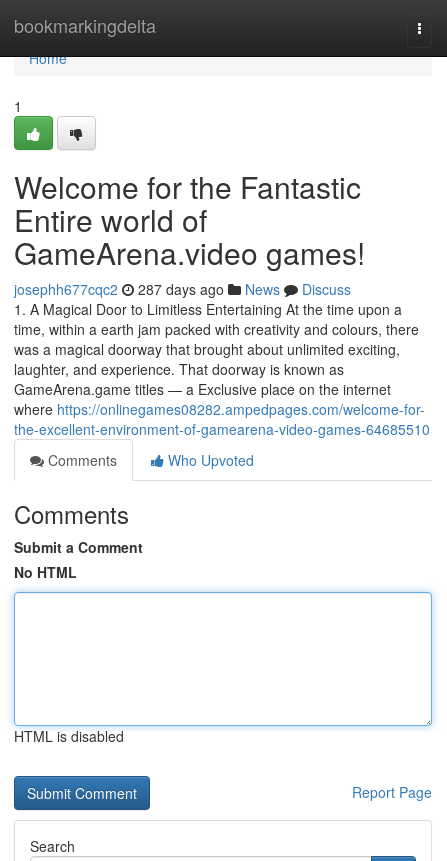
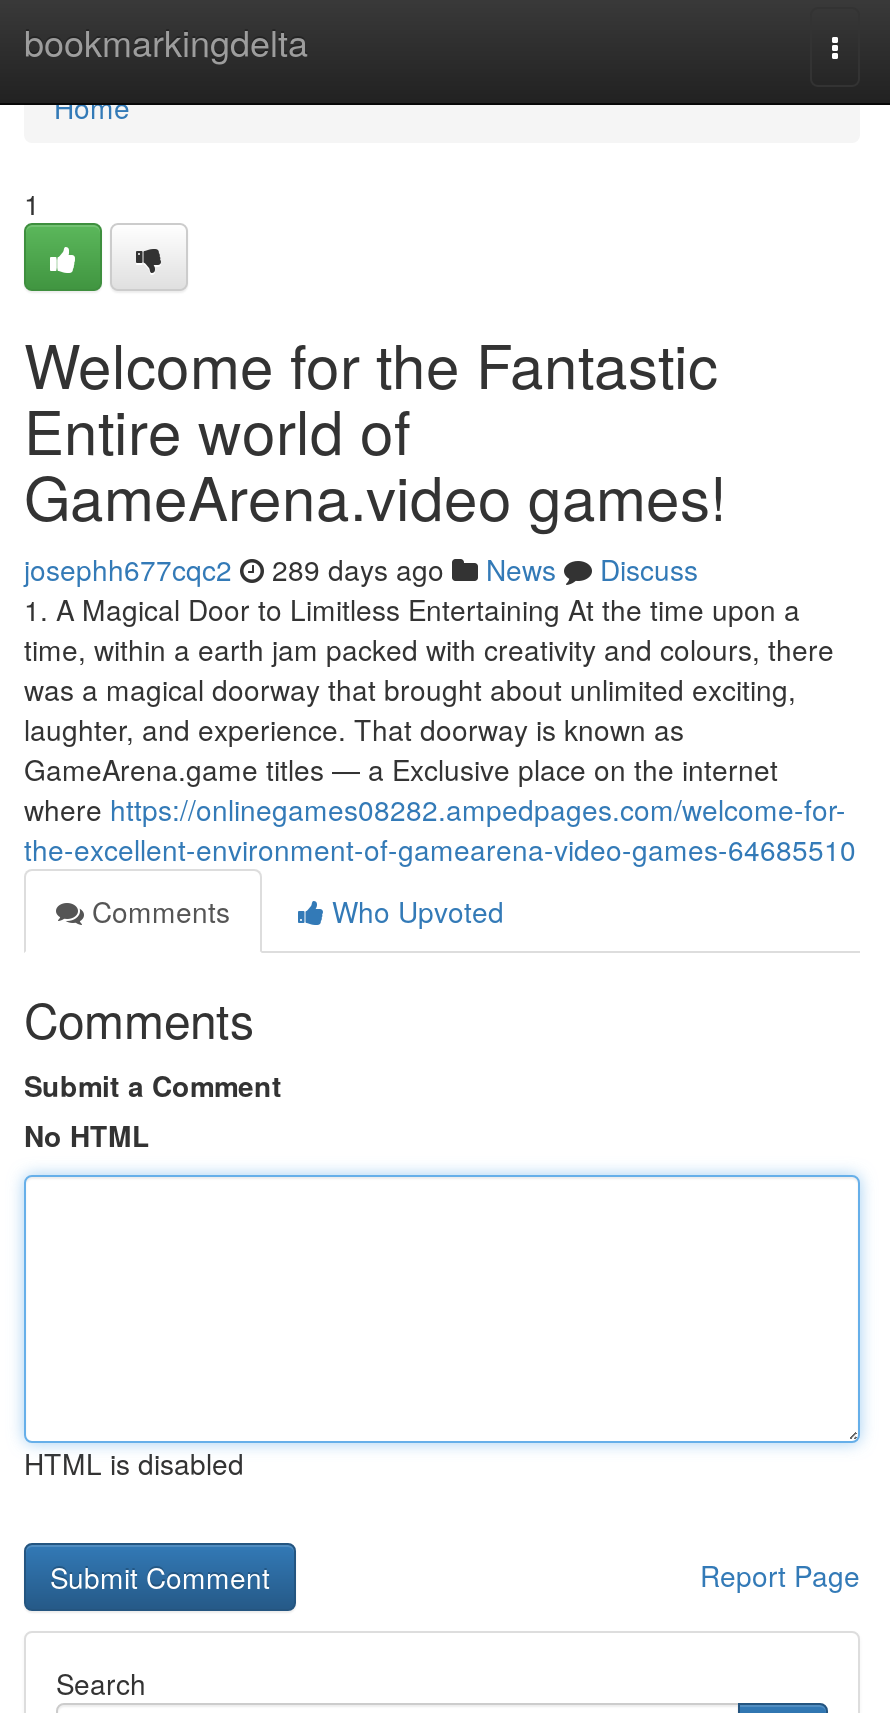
[14,279,351,299] josephh677cqc2 287 days ago News Discuss -> [24,549,698,589] josephh677cqc2 289 days ago News Discuss

